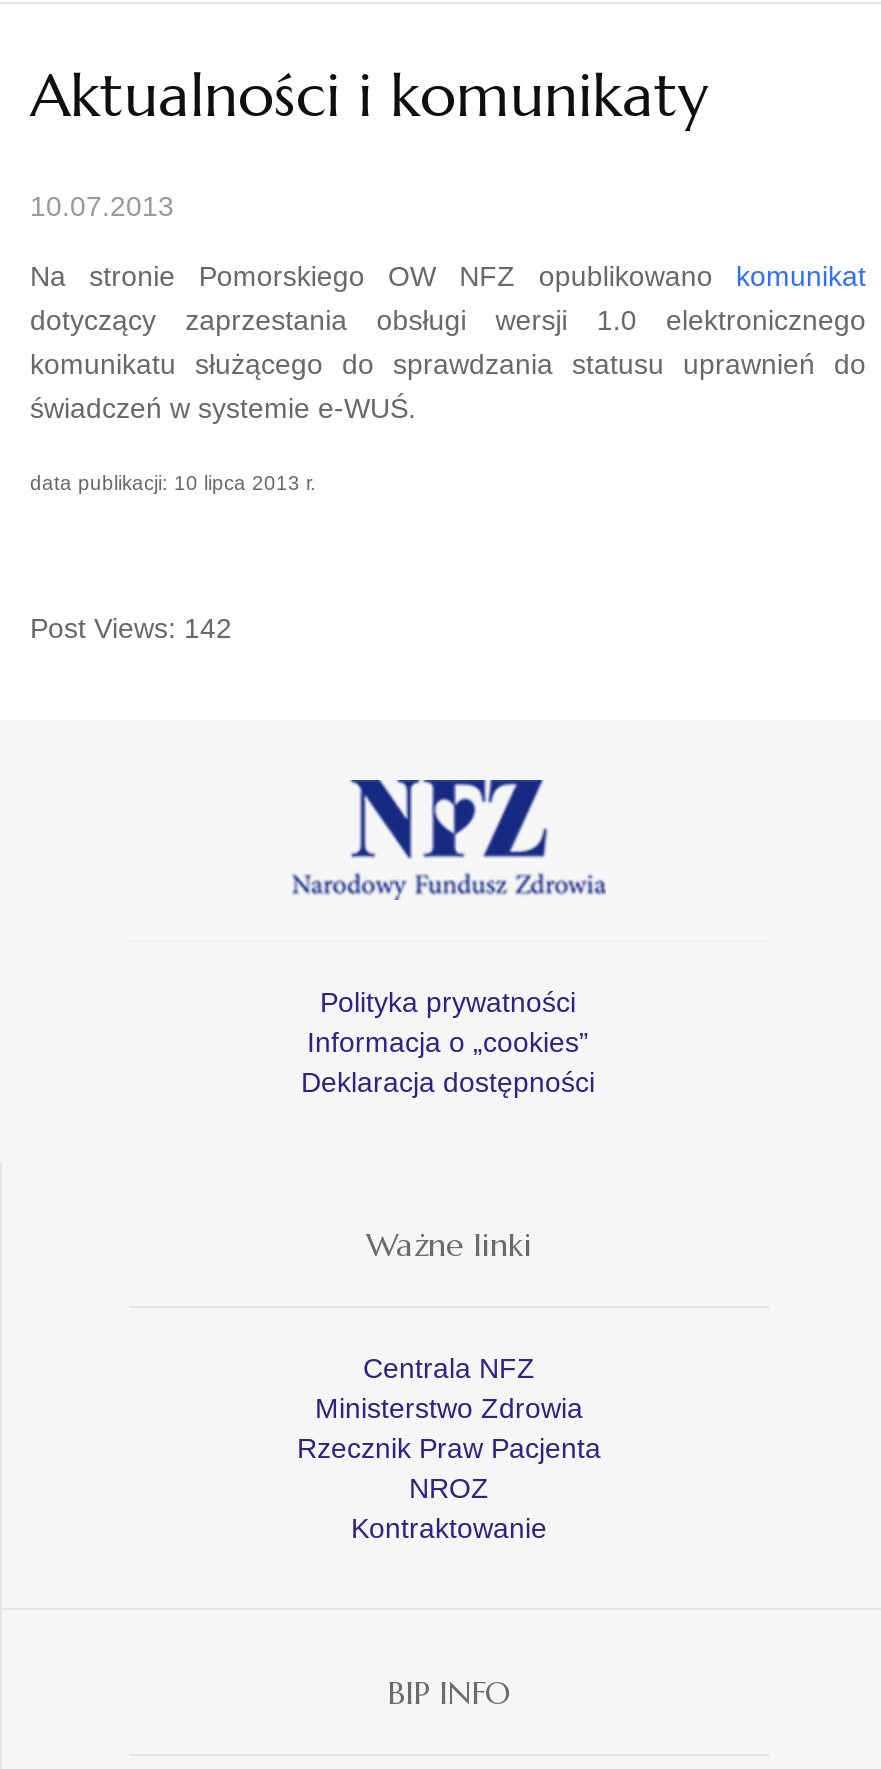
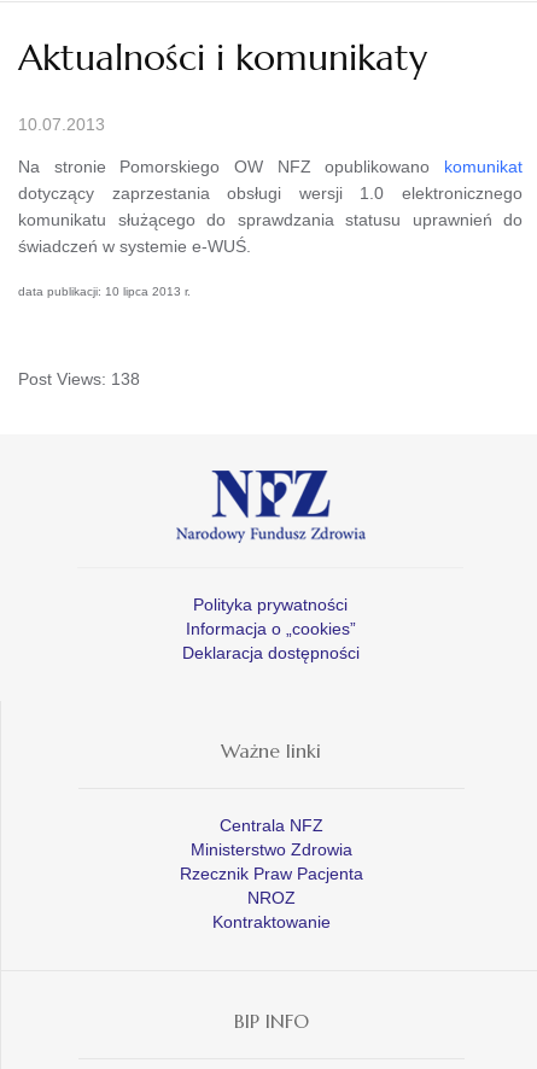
[30,612,232,644] Post Views: 142 -> [18,369,140,388] Post Views: 138

